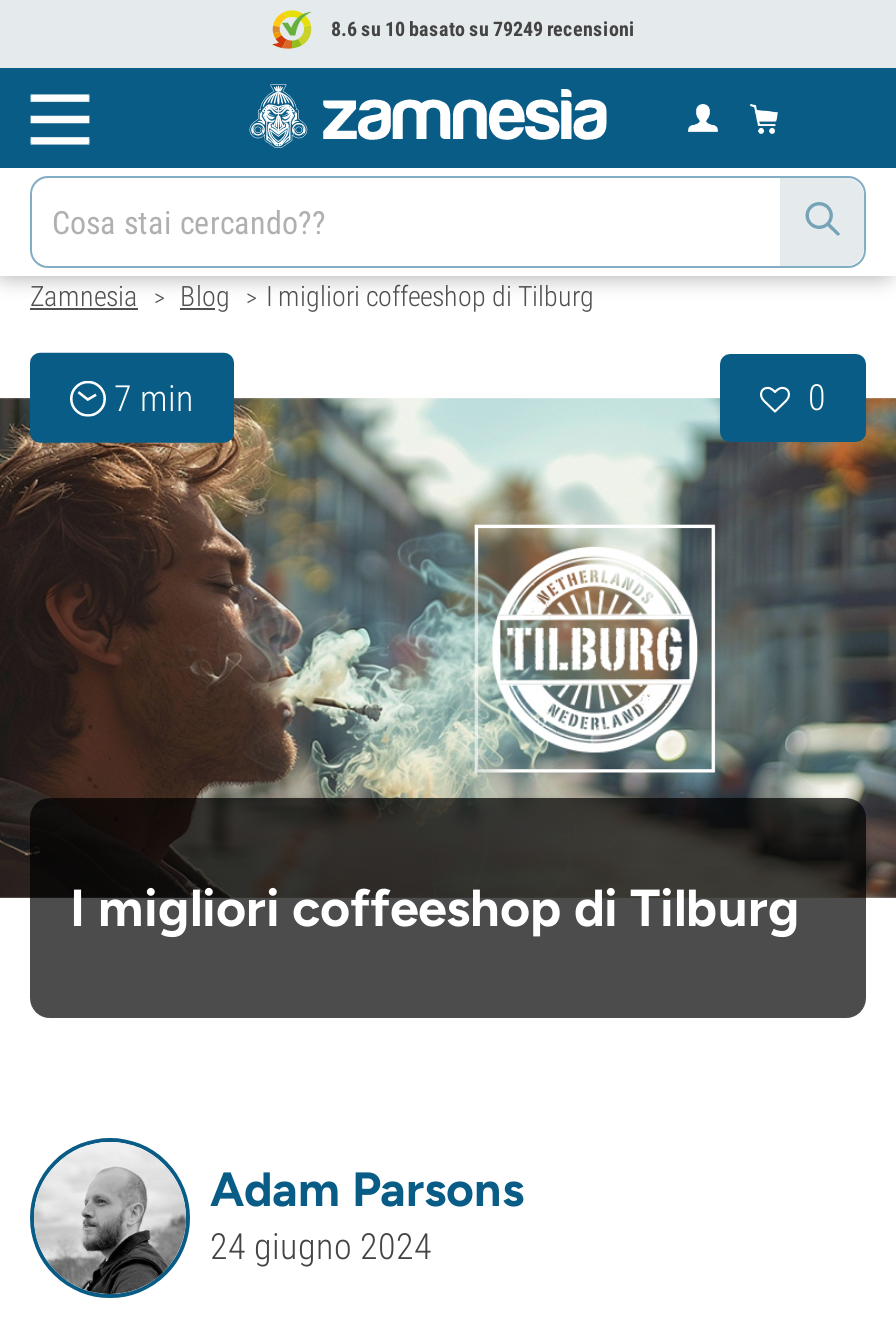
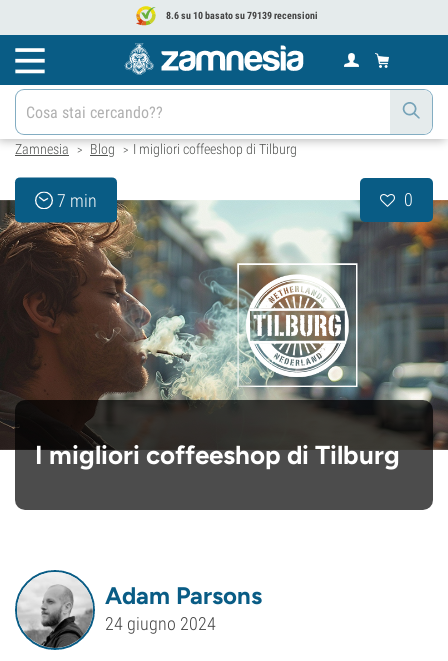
[327,18,635,40] 8.6 su 10 basato su 79249 recensioni -> [163,10,317,21] 8.6 su 10 basato su 79139 recensioni

